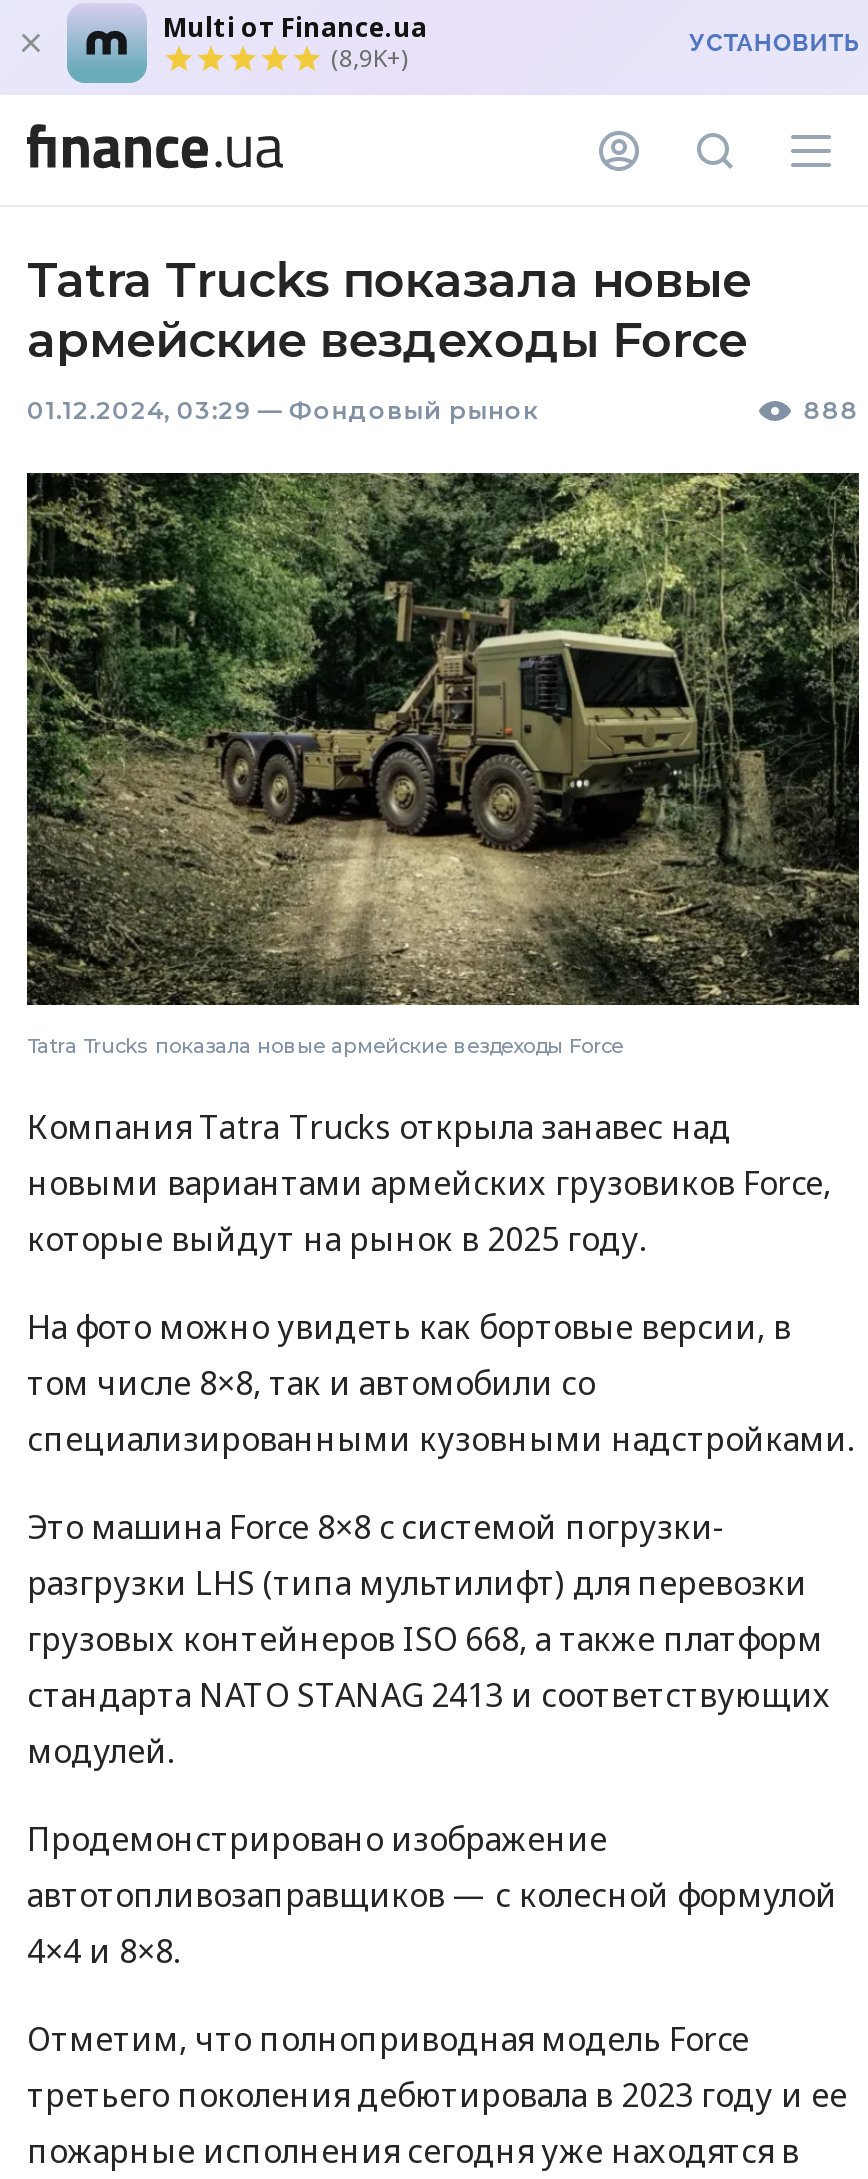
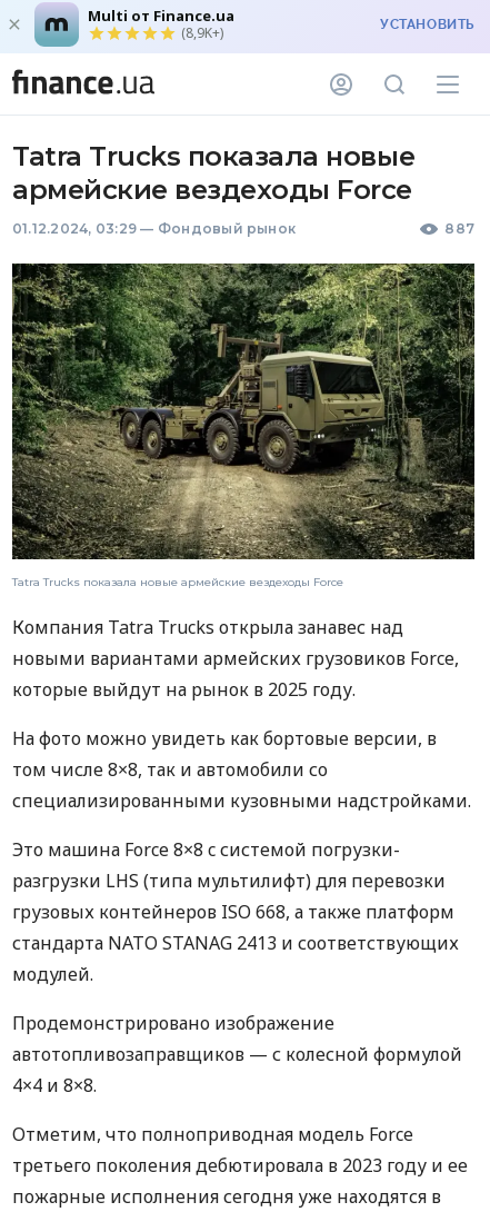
[804,395,859,425] 888 -> [445,220,474,237] 887

